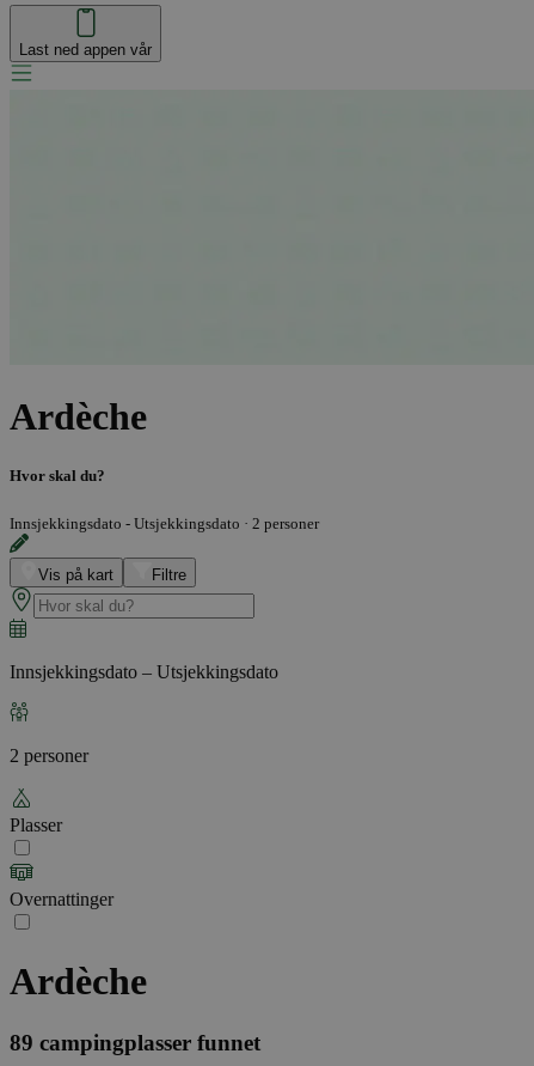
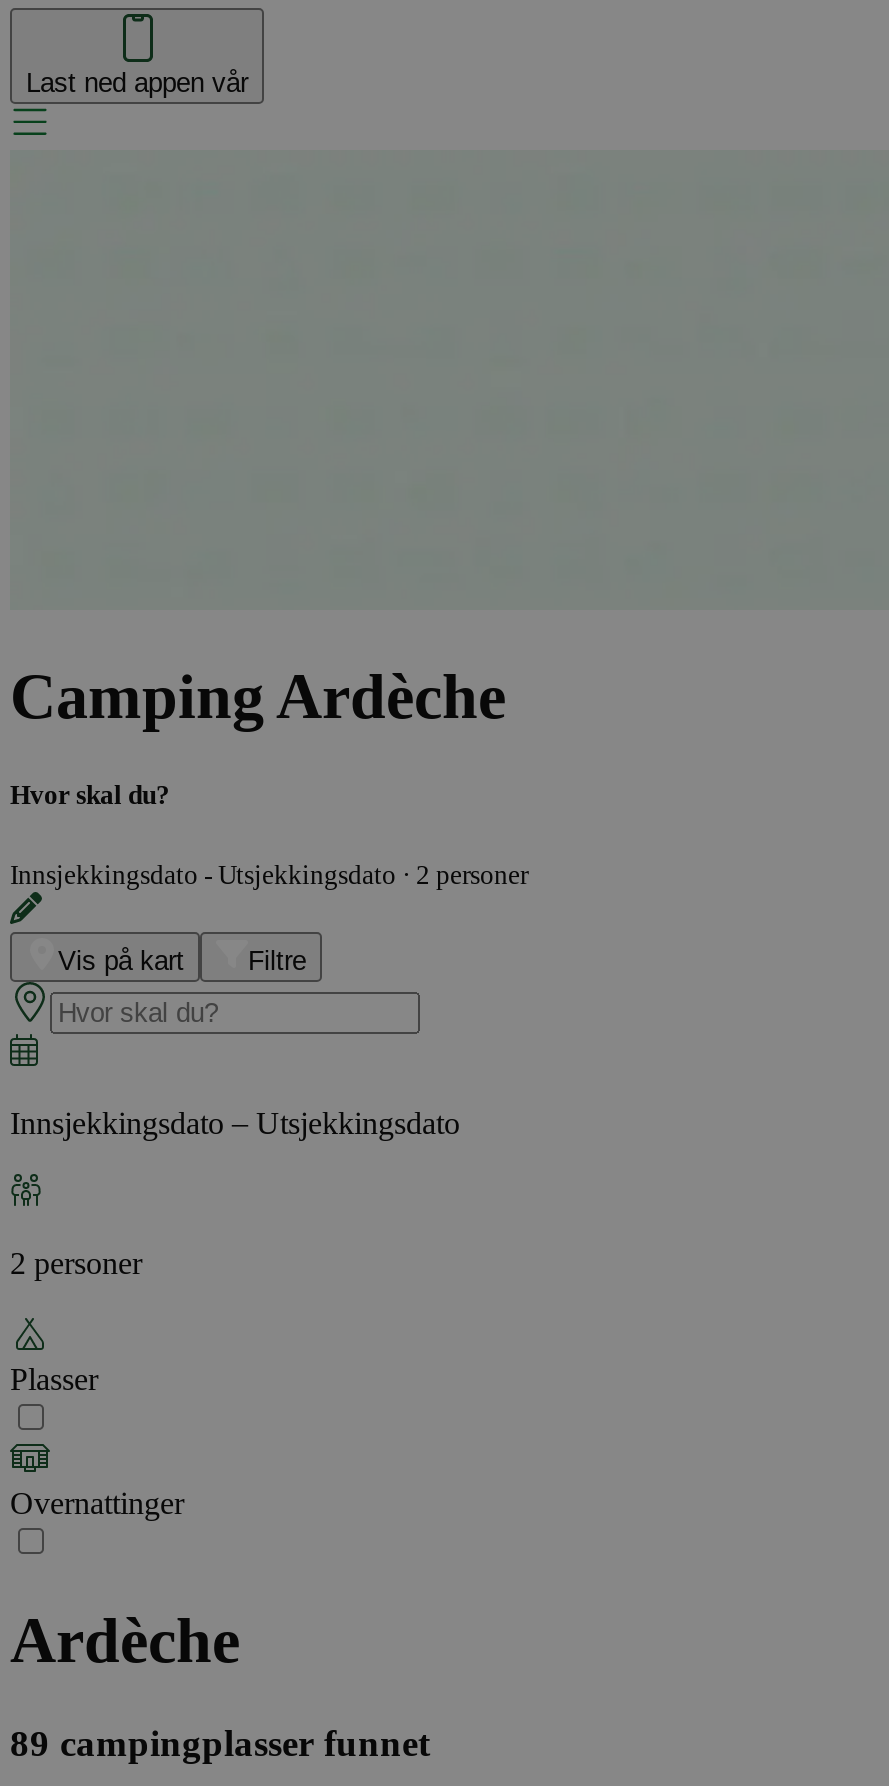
[10,395,147,438] Ardèche -> [10,661,506,733] Camping Ardèche

